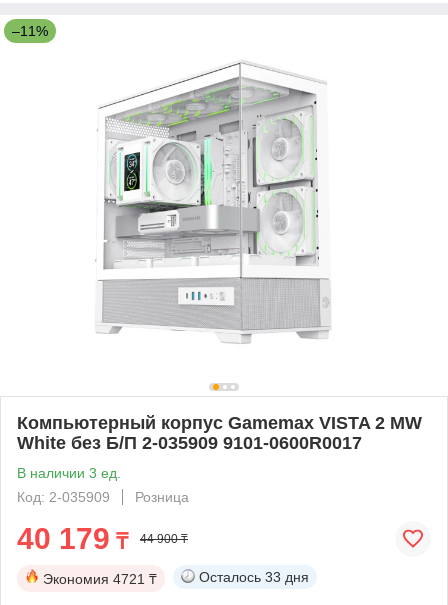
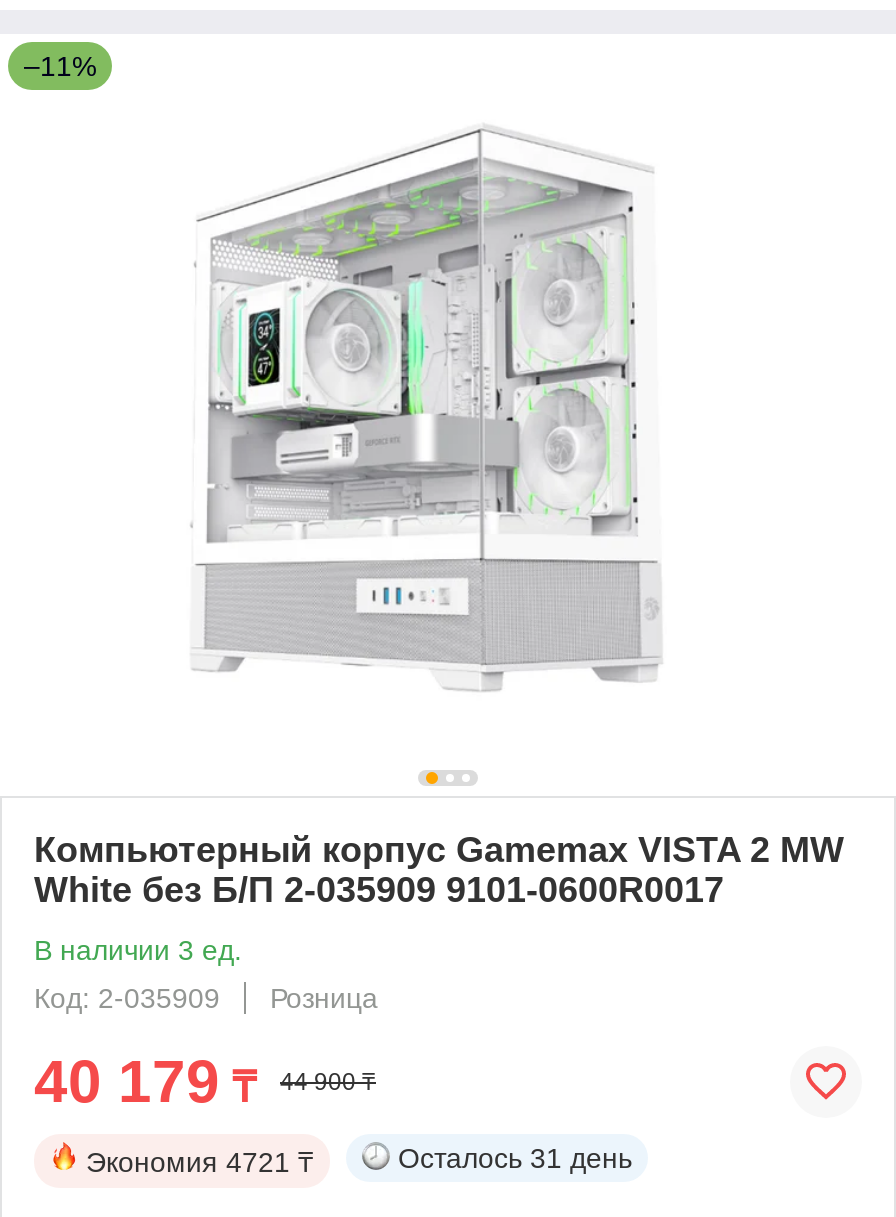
[199,569,309,585] Осталось 33 дня -> [398,1142,632,1174] Осталось 31 день

